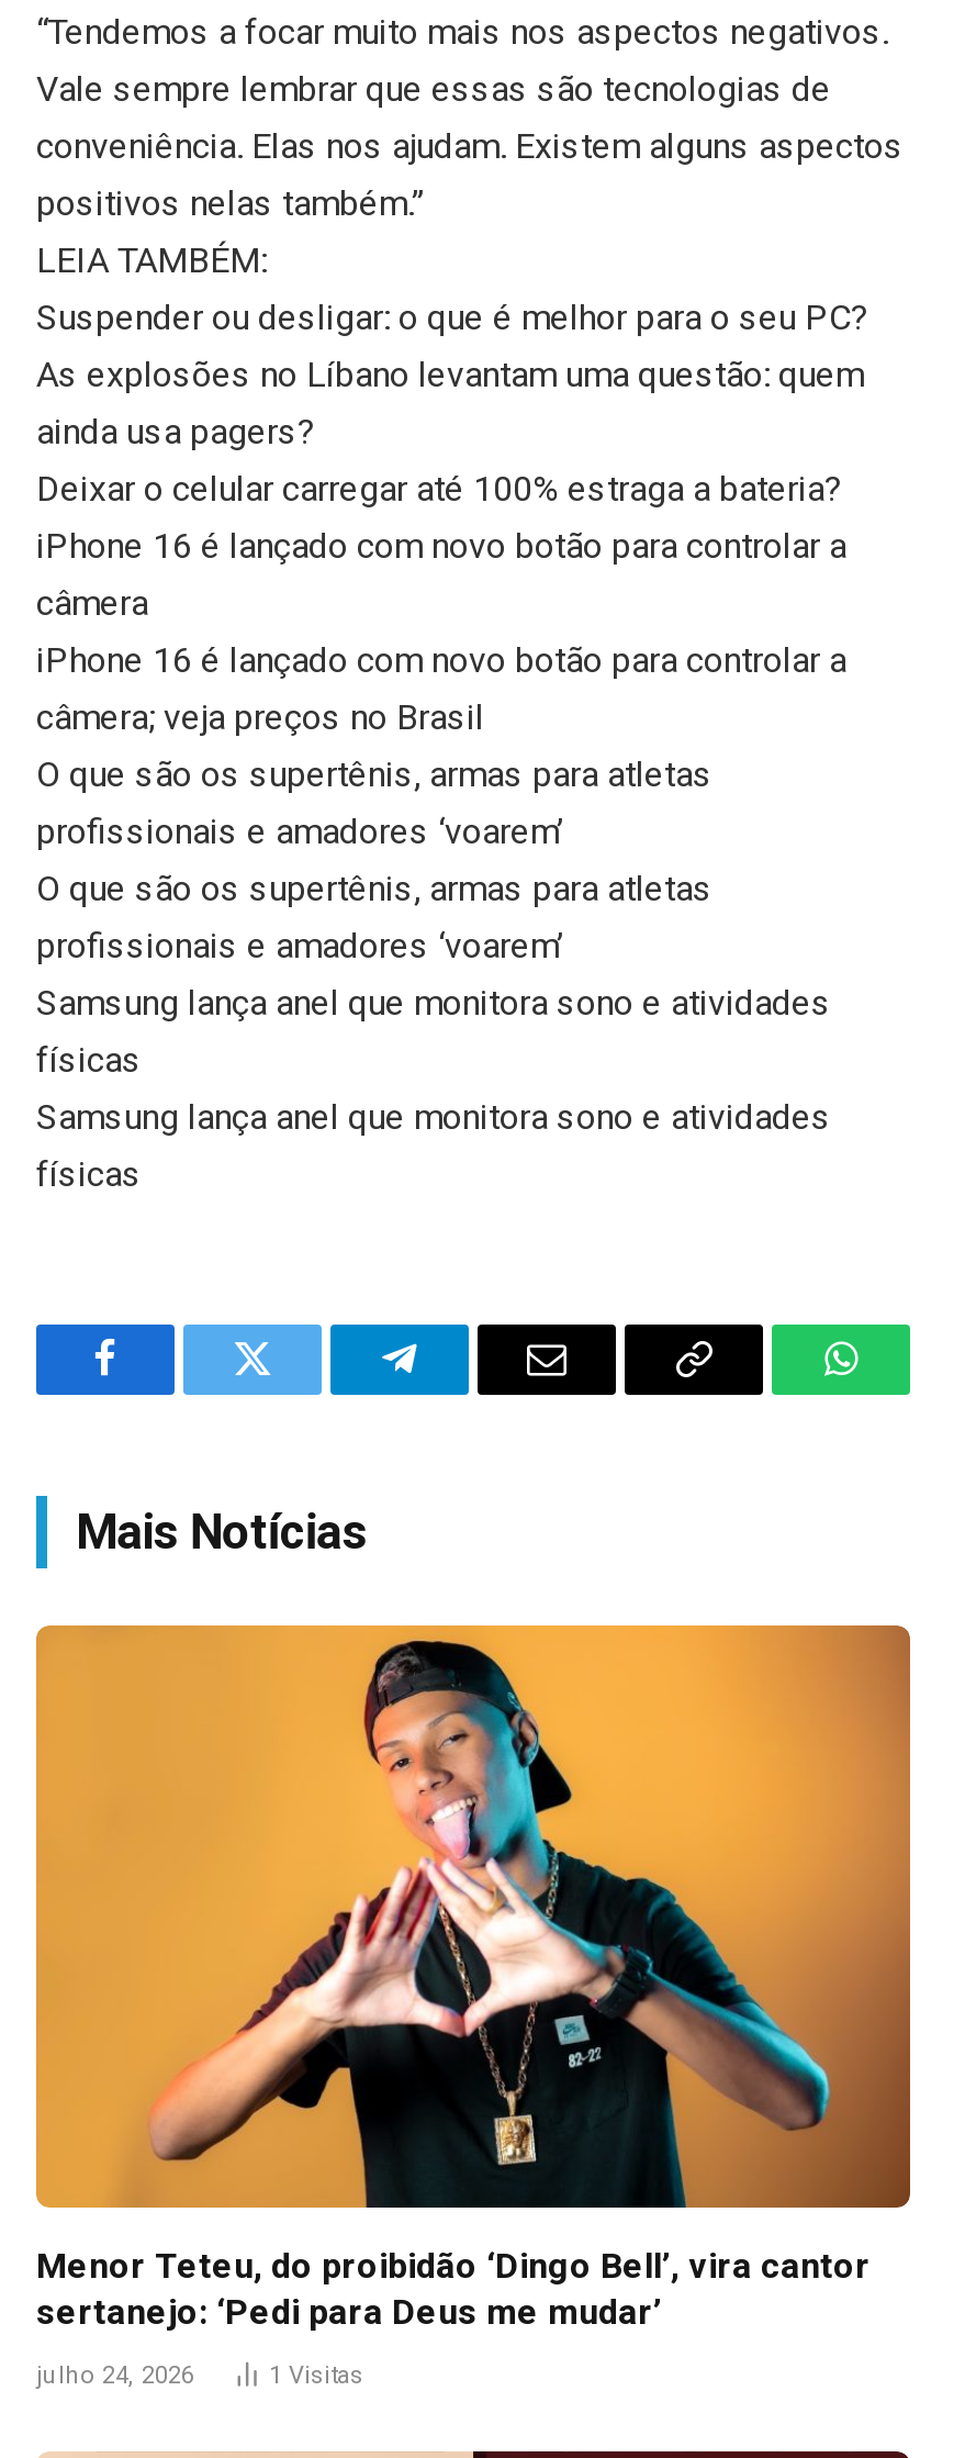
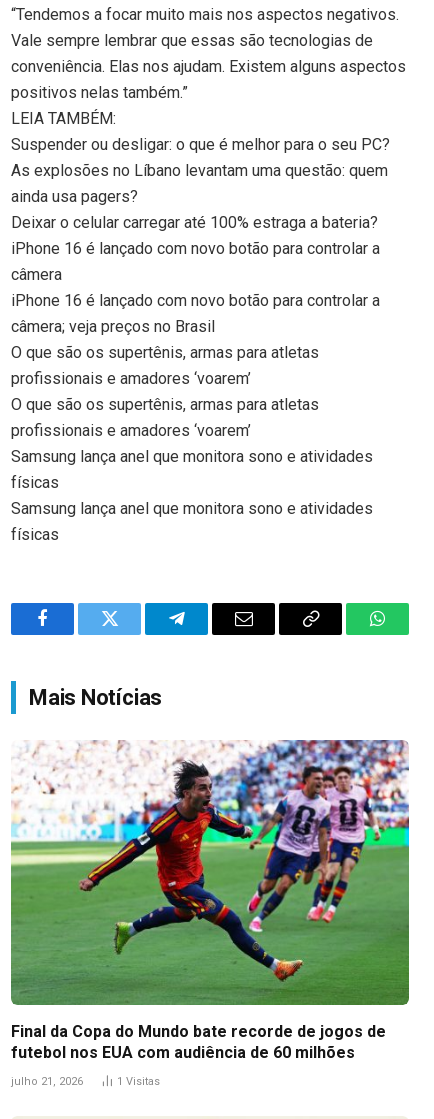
[34,1623,912,2334] [image] | Menor Teteu, do proibidão ‘Dingo Bell’, vira cantor | sertanejo: ‘Pedi para Deus me mudar’ -> [10,739,410,1062] [image] | Final da Copa do Mundo bate recorde de jogos de | futebol nos EUA com audiência de 60 milhões
[36,2362,194,2391] julho 24, 2026 -> [11,1075,83,1088] julho 21, 2026

